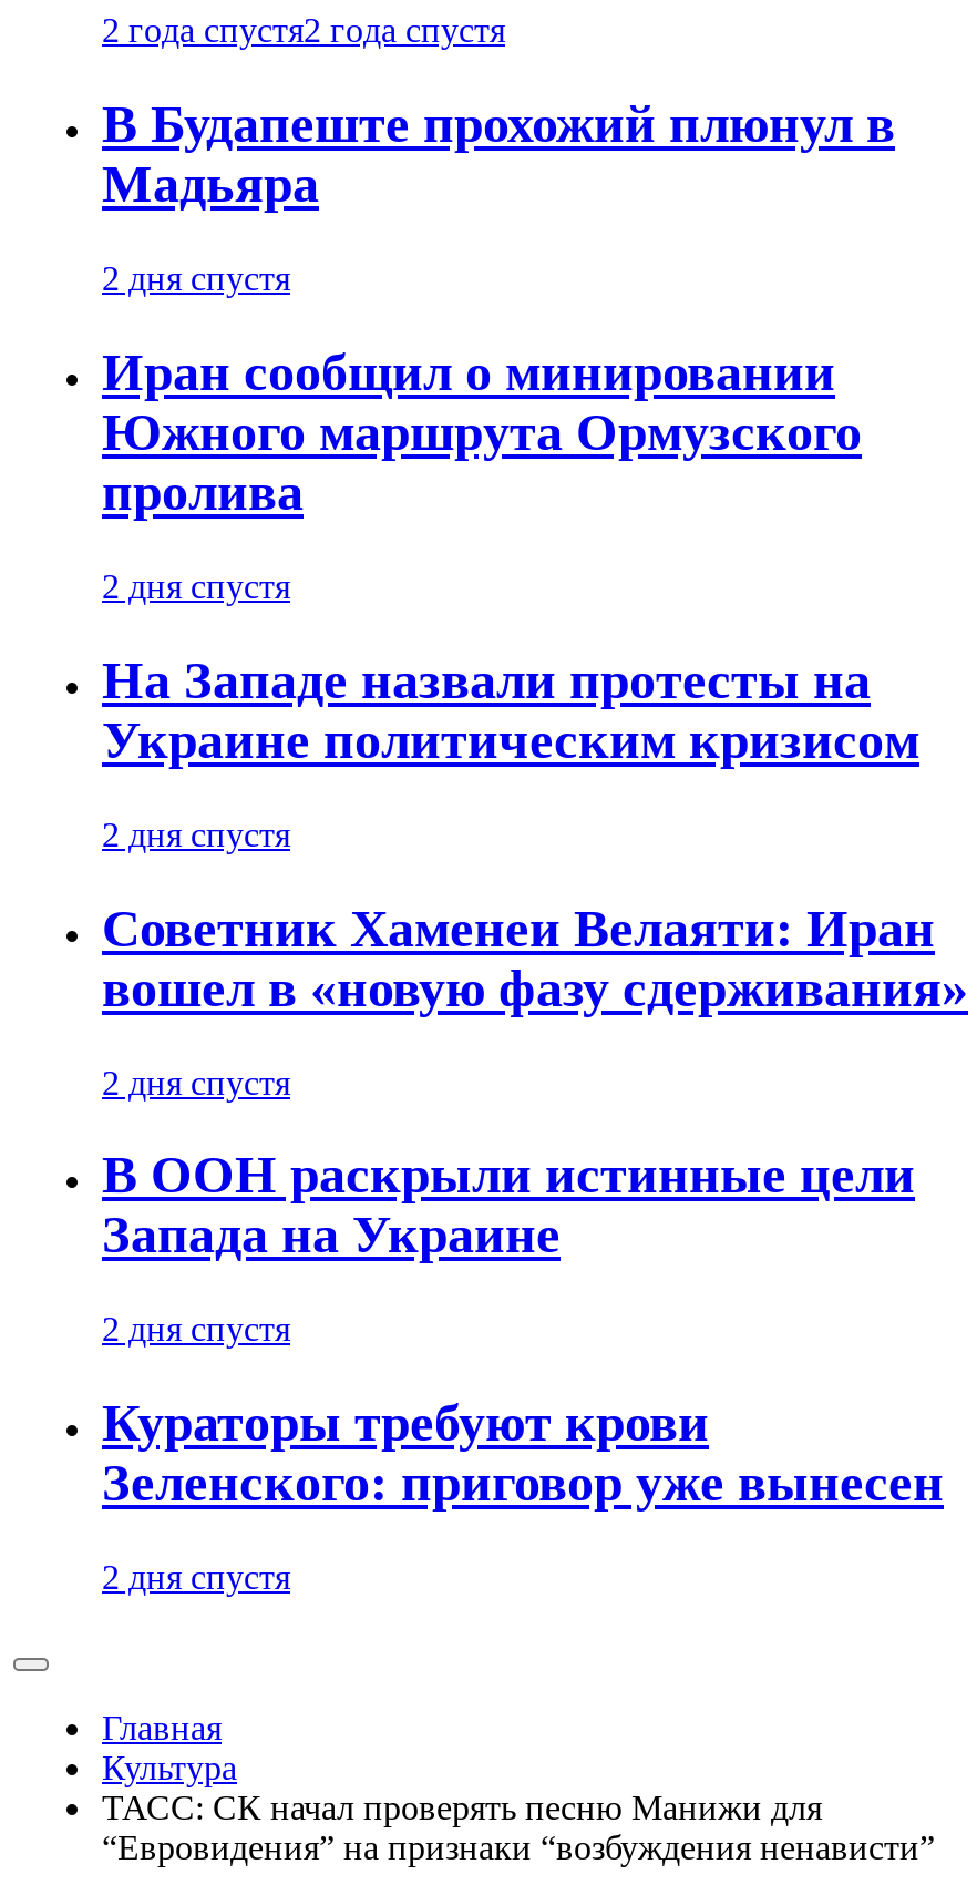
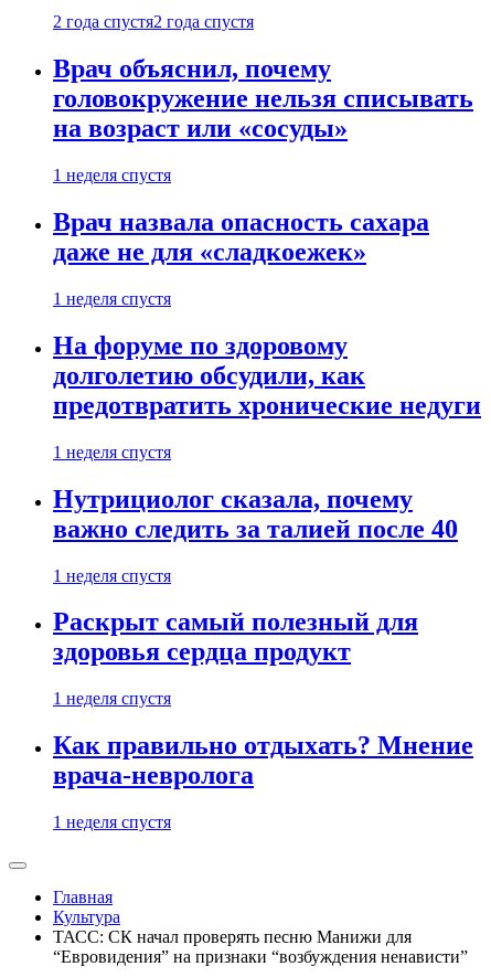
[102,96,895,213] В Будапеште прохожий плюнул в | Мадьяра -> [53,54,473,143] Врач объяснил, почему | головокружение нельзя списывать | на возраст или «сосуды»
[102,260,290,297] 2 дня спустя -> [53,166,171,184] 1 неделя спустя
[102,344,862,521] Иран сообщил о минировании | Южного маршрута Ормузского | пролива -> [53,208,429,266] Врач назвала опасность сахара | даже не для «сладкоежек»
[102,567,290,605] 2 дня спустя -> [53,289,171,308] 1 неделя спустя
[102,651,919,769] На Западе назвали протесты на | Украине политическим кризисом -> [53,331,481,419] На форуме по здоровому | долголетию обсудили, как | предотвратить хронические недуги
[102,815,290,853] 2 дня спустя -> [53,442,171,461] 1 неделя спустя
[102,899,968,1017] Советник Хаменеи Велаяти: Иран | вошел в «новую фазу сдерживания» -> [53,484,458,543] Нутрициолог сказала, почему | важно следить за талией после 40
[102,1063,290,1101] 2 дня спустя -> [53,566,171,585] 1 неделя спустя
[102,1147,915,1264] В ООН раскрыли истинные цели | Запада на Украине -> [53,608,418,666] Раскрыт самый полезный для | здоровья сердца продукт
[102,1311,290,1348] 2 дня спустя -> [53,689,171,708] 1 неделя спустя
[102,1395,944,1512] Кураторы требуют крови | Зеленского: приговор уже вынесен -> [53,731,473,790] Как правильно отдыхать? Мнение | врача-невролога
[102,1559,290,1596] 2 дня спустя -> [53,813,171,831] 1 неделя спустя

